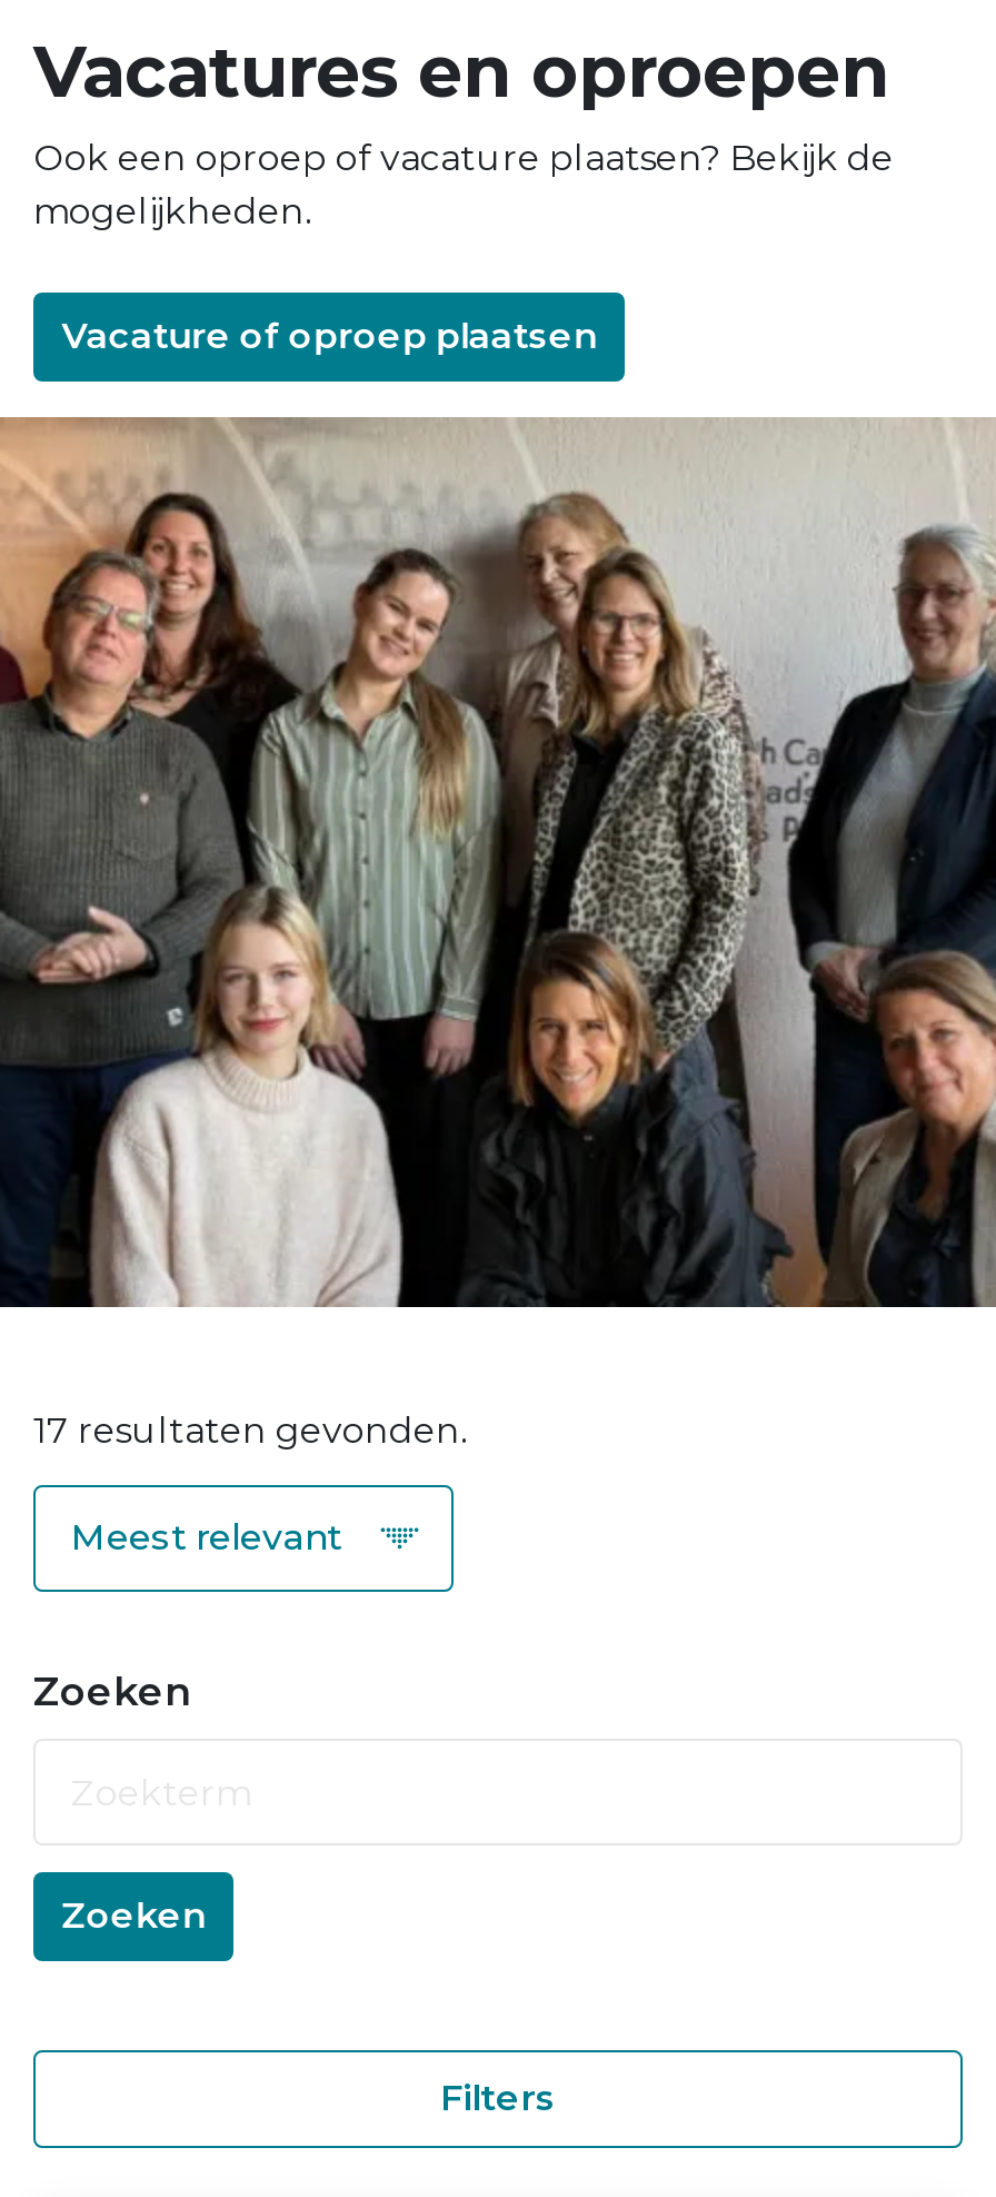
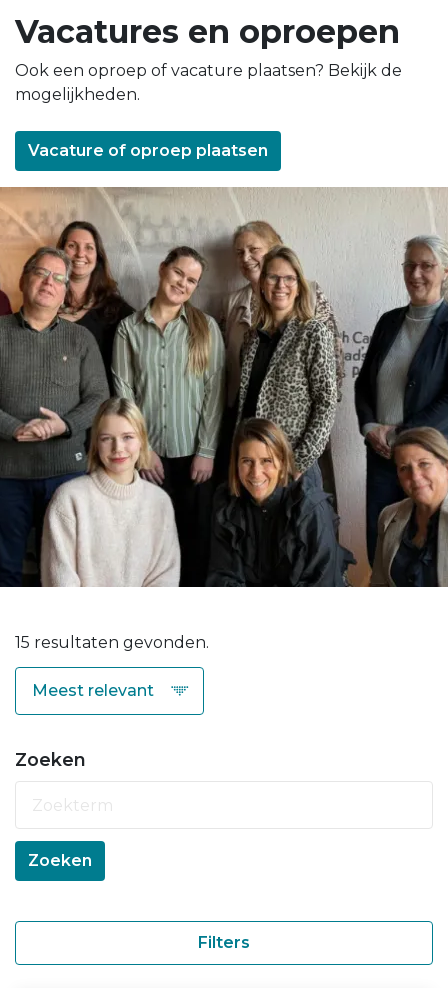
[33,1409,467,1452] 17 resultaten gevonden. -> [15,633,209,652] 15 resultaten gevonden.

